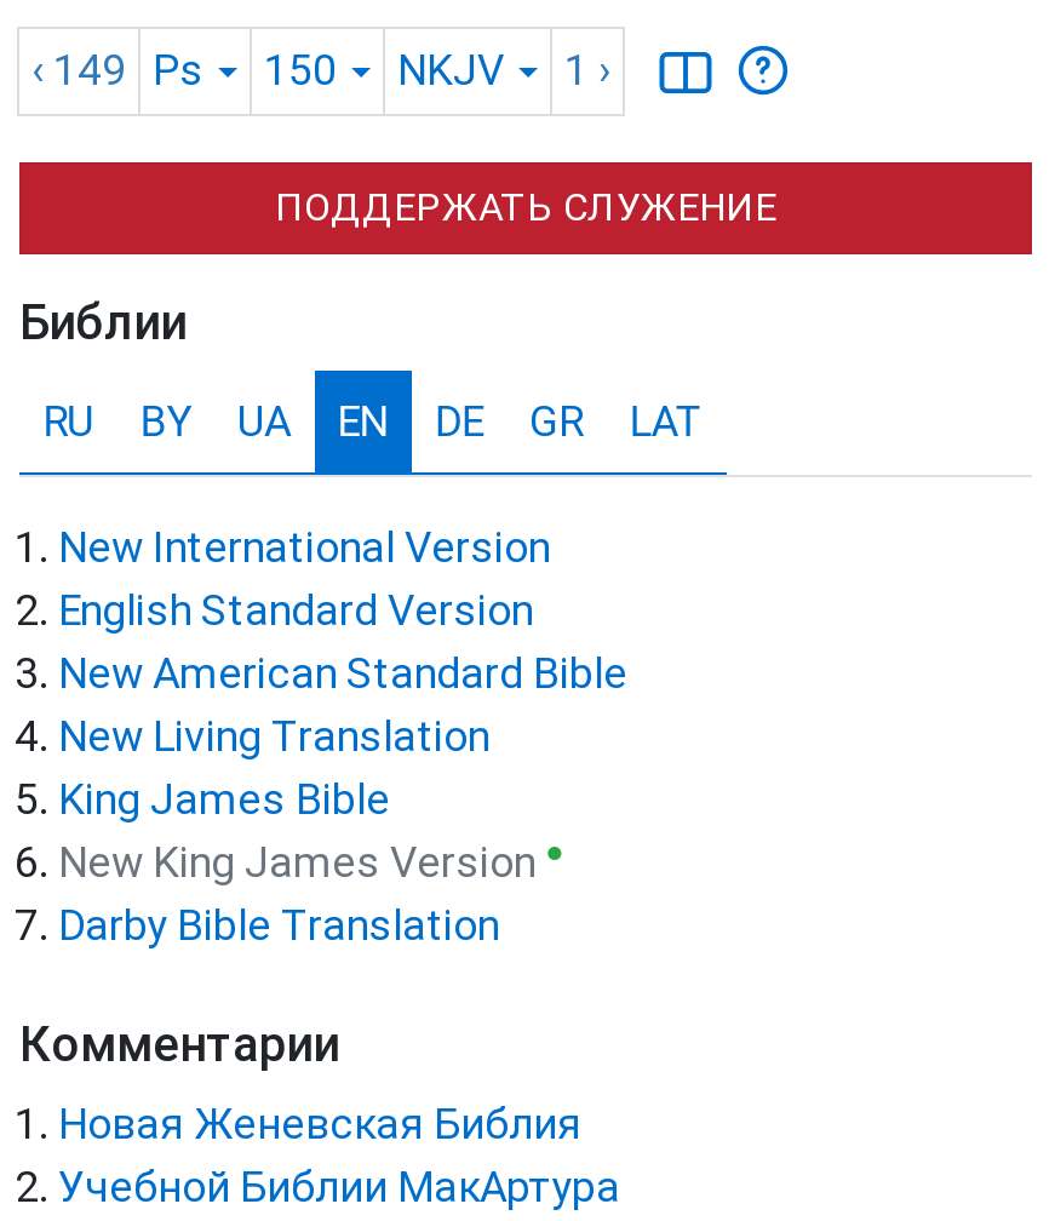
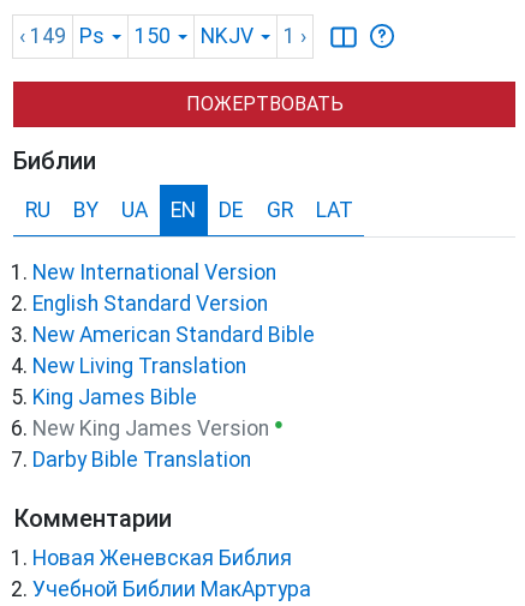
[275,185,776,231] ПОДДЕРЖАТЬ СЛУЖЕНИЕ -> [186,93,343,116] ПОЖЕРТВОВАТЬ

